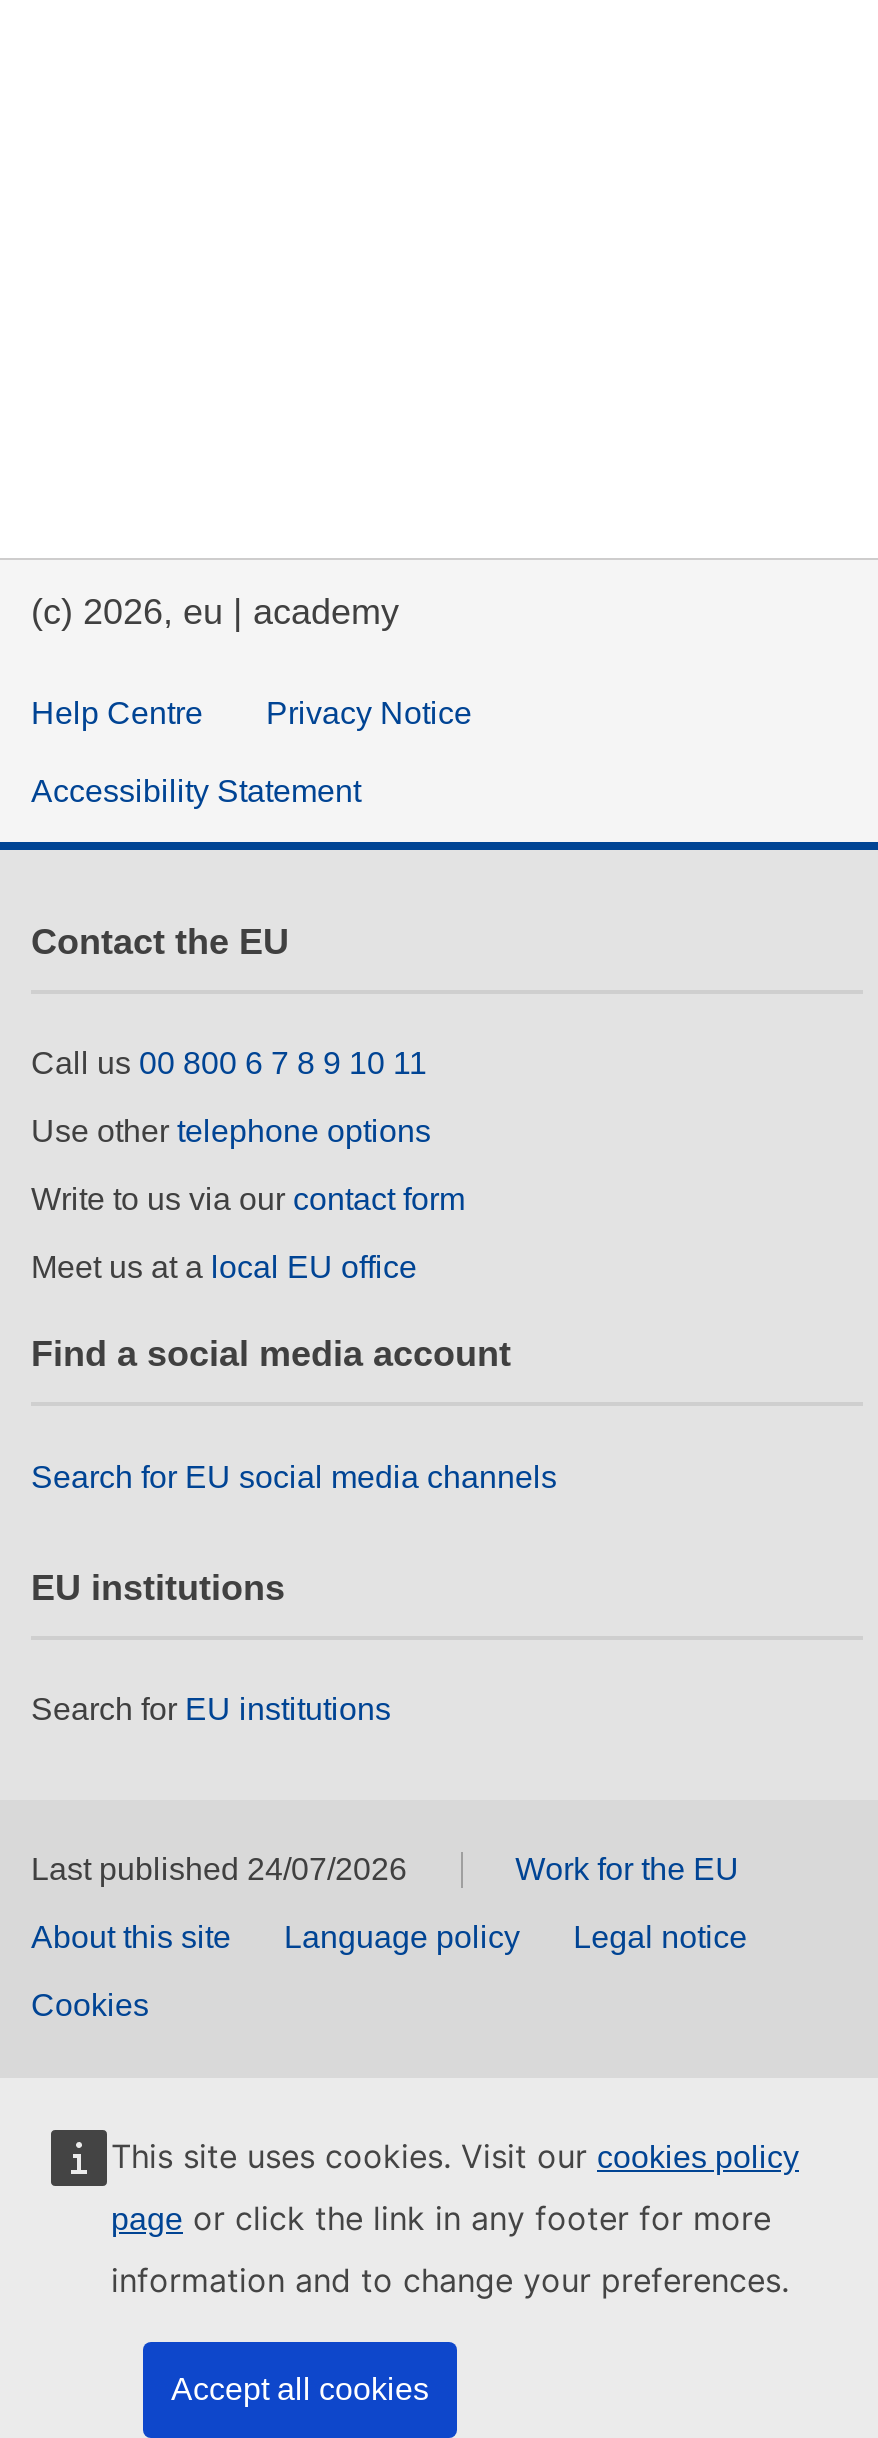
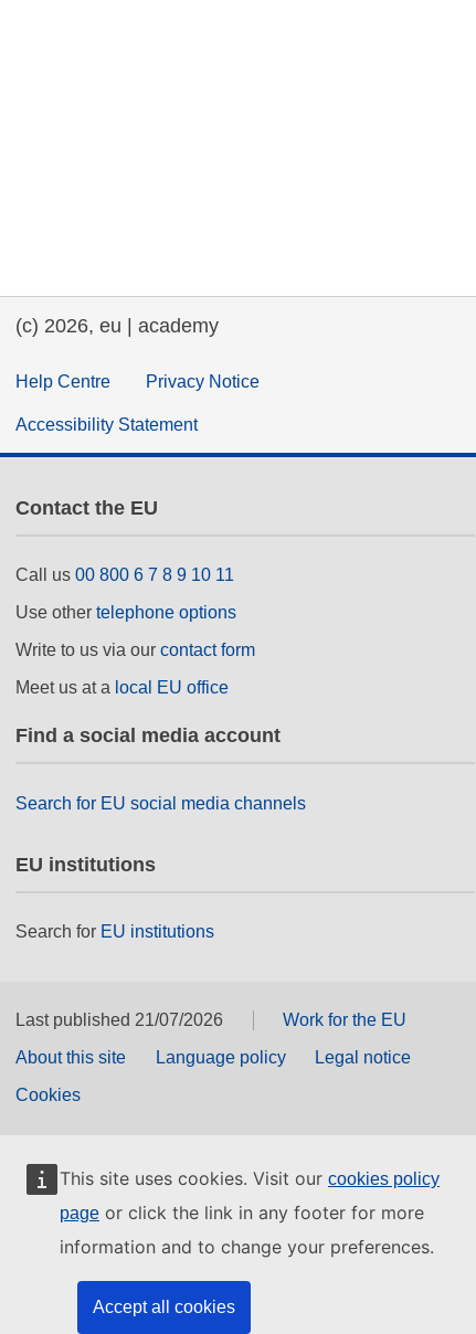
[31,1853,407,1887] Last published 24/07/2026 -> [15,1011,223,1030] Last published 21/07/2026

